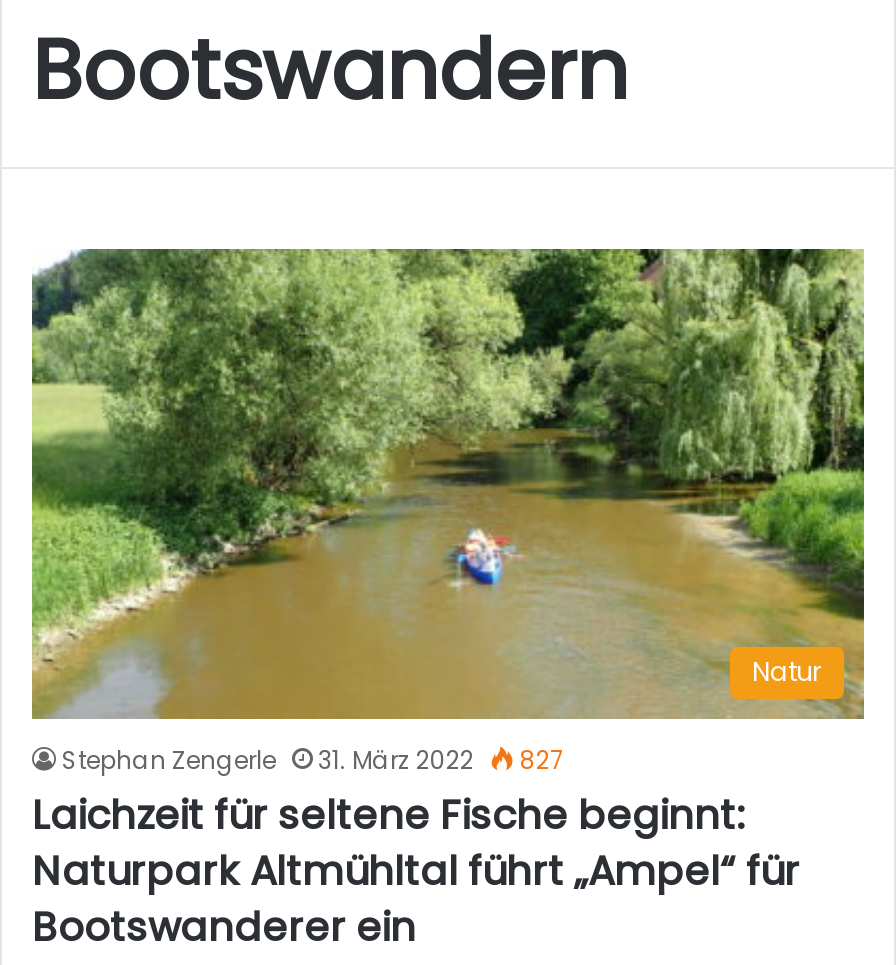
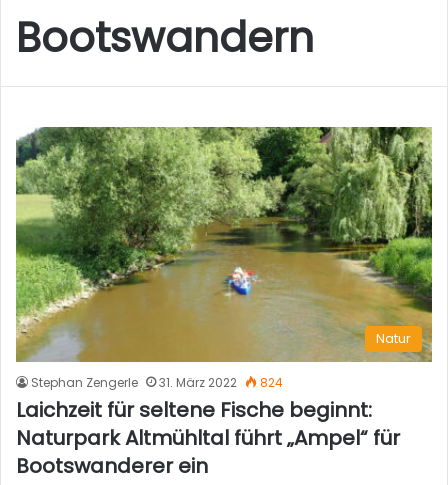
[62,742,564,776] Stephan Zengerle 31. März 2022 827 -> [31,373,283,390] Stephan Zengerle 31. März 2022 824

